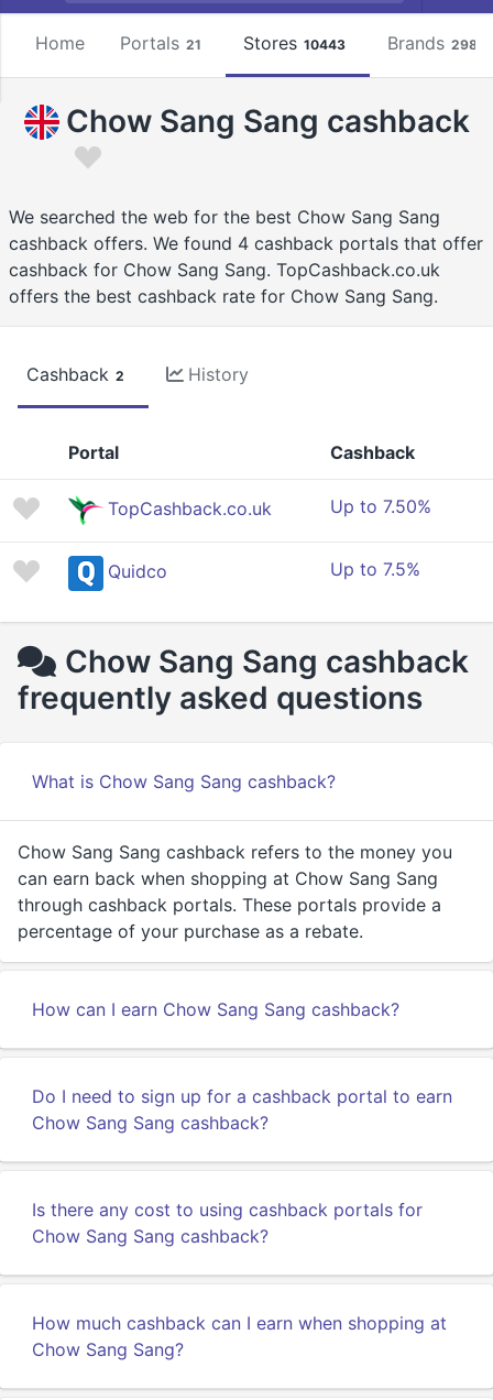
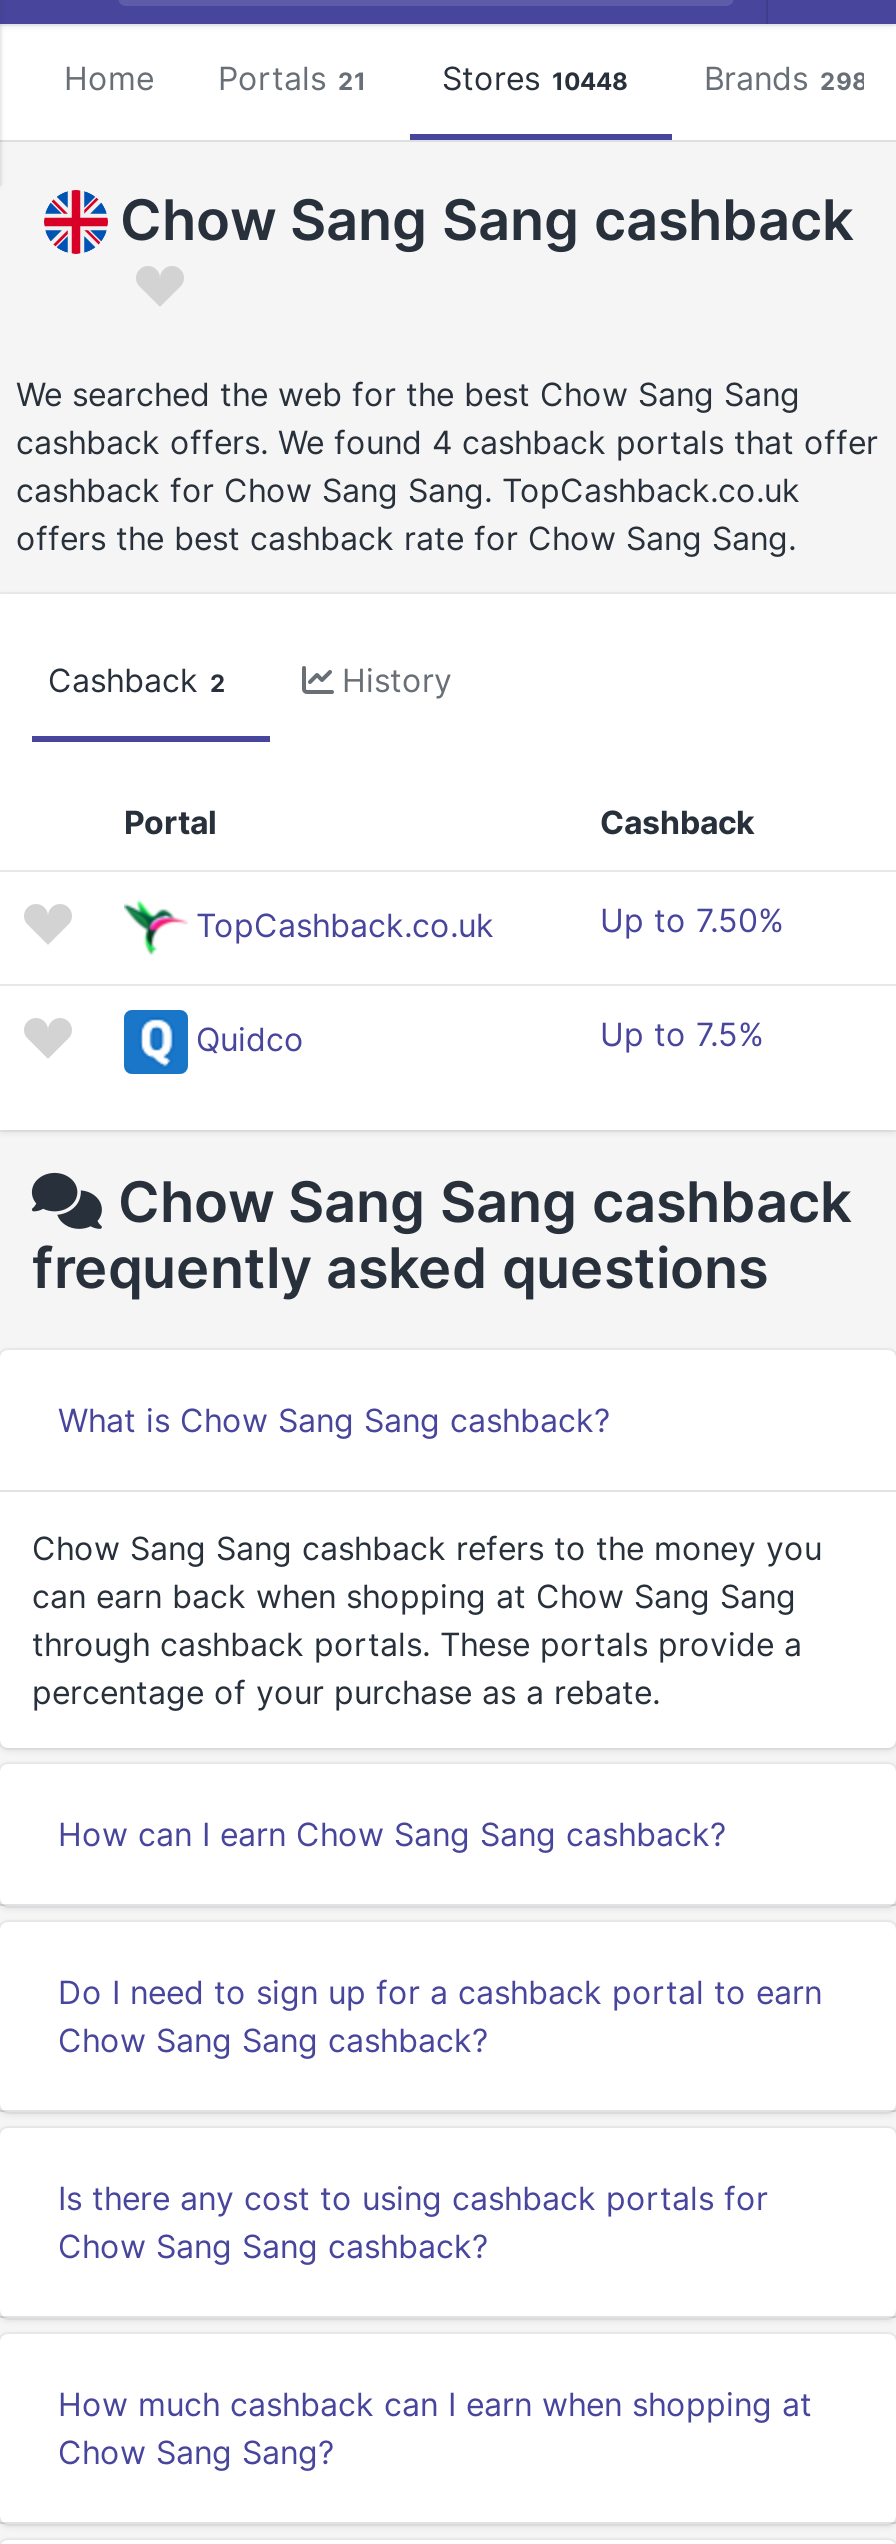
[243,32,346,54] Stores 10443 -> [442,58,628,98] Stores 10448

